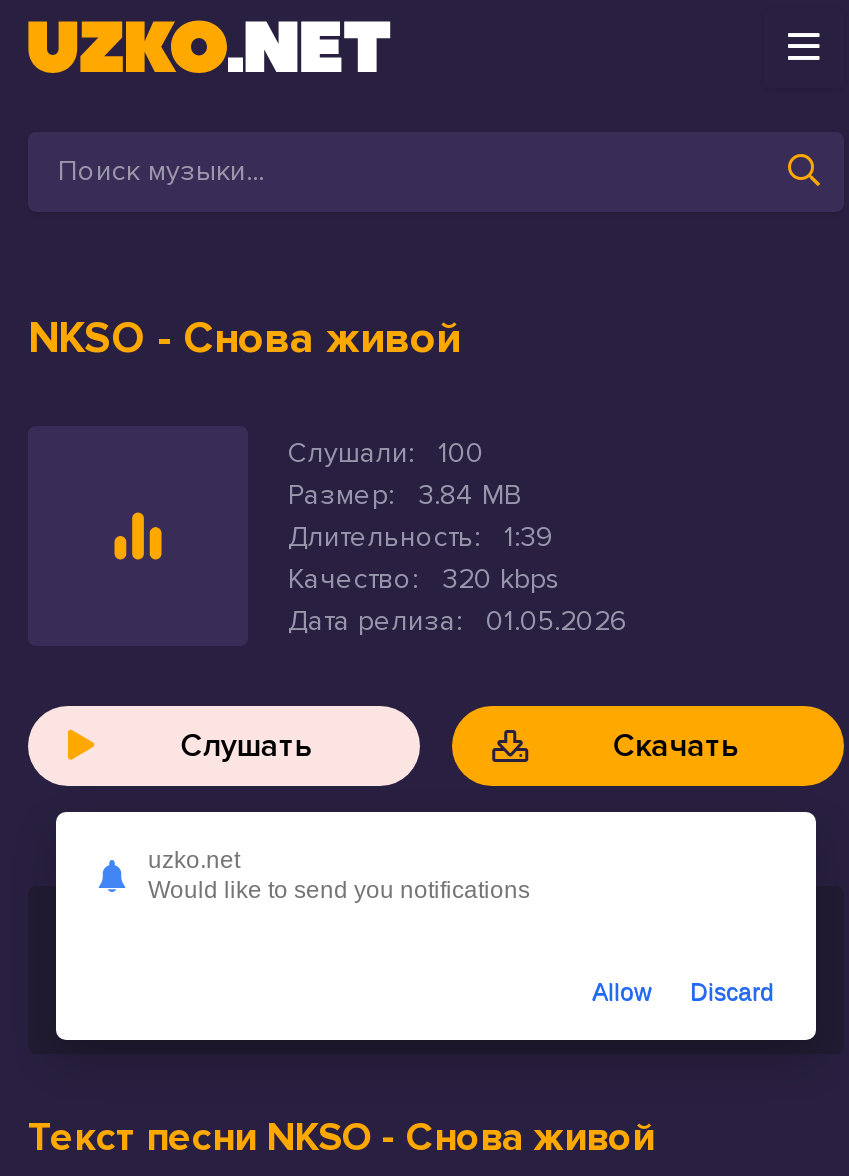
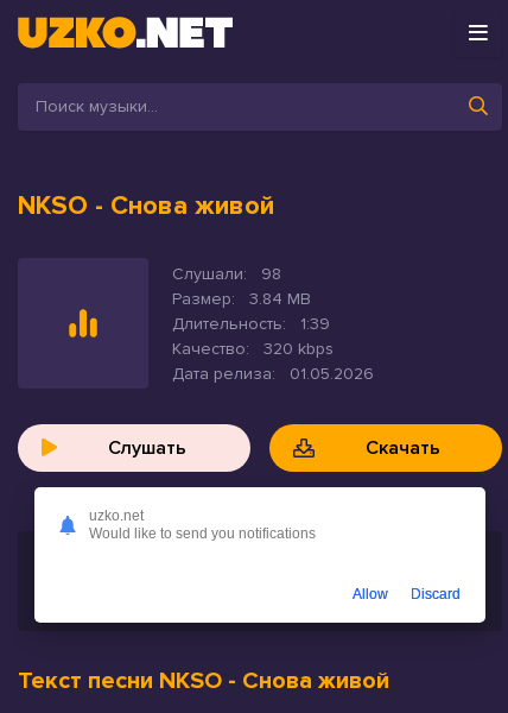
[288,435,484,469] Слушали: 100 -> [172,263,281,283] Слушали: 98

